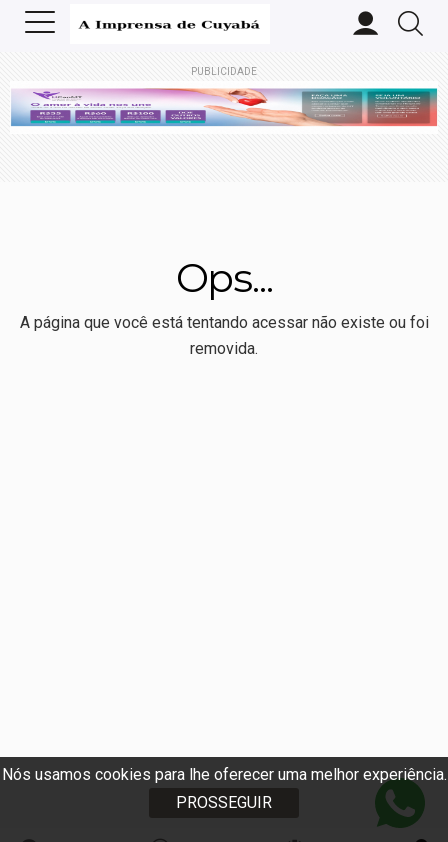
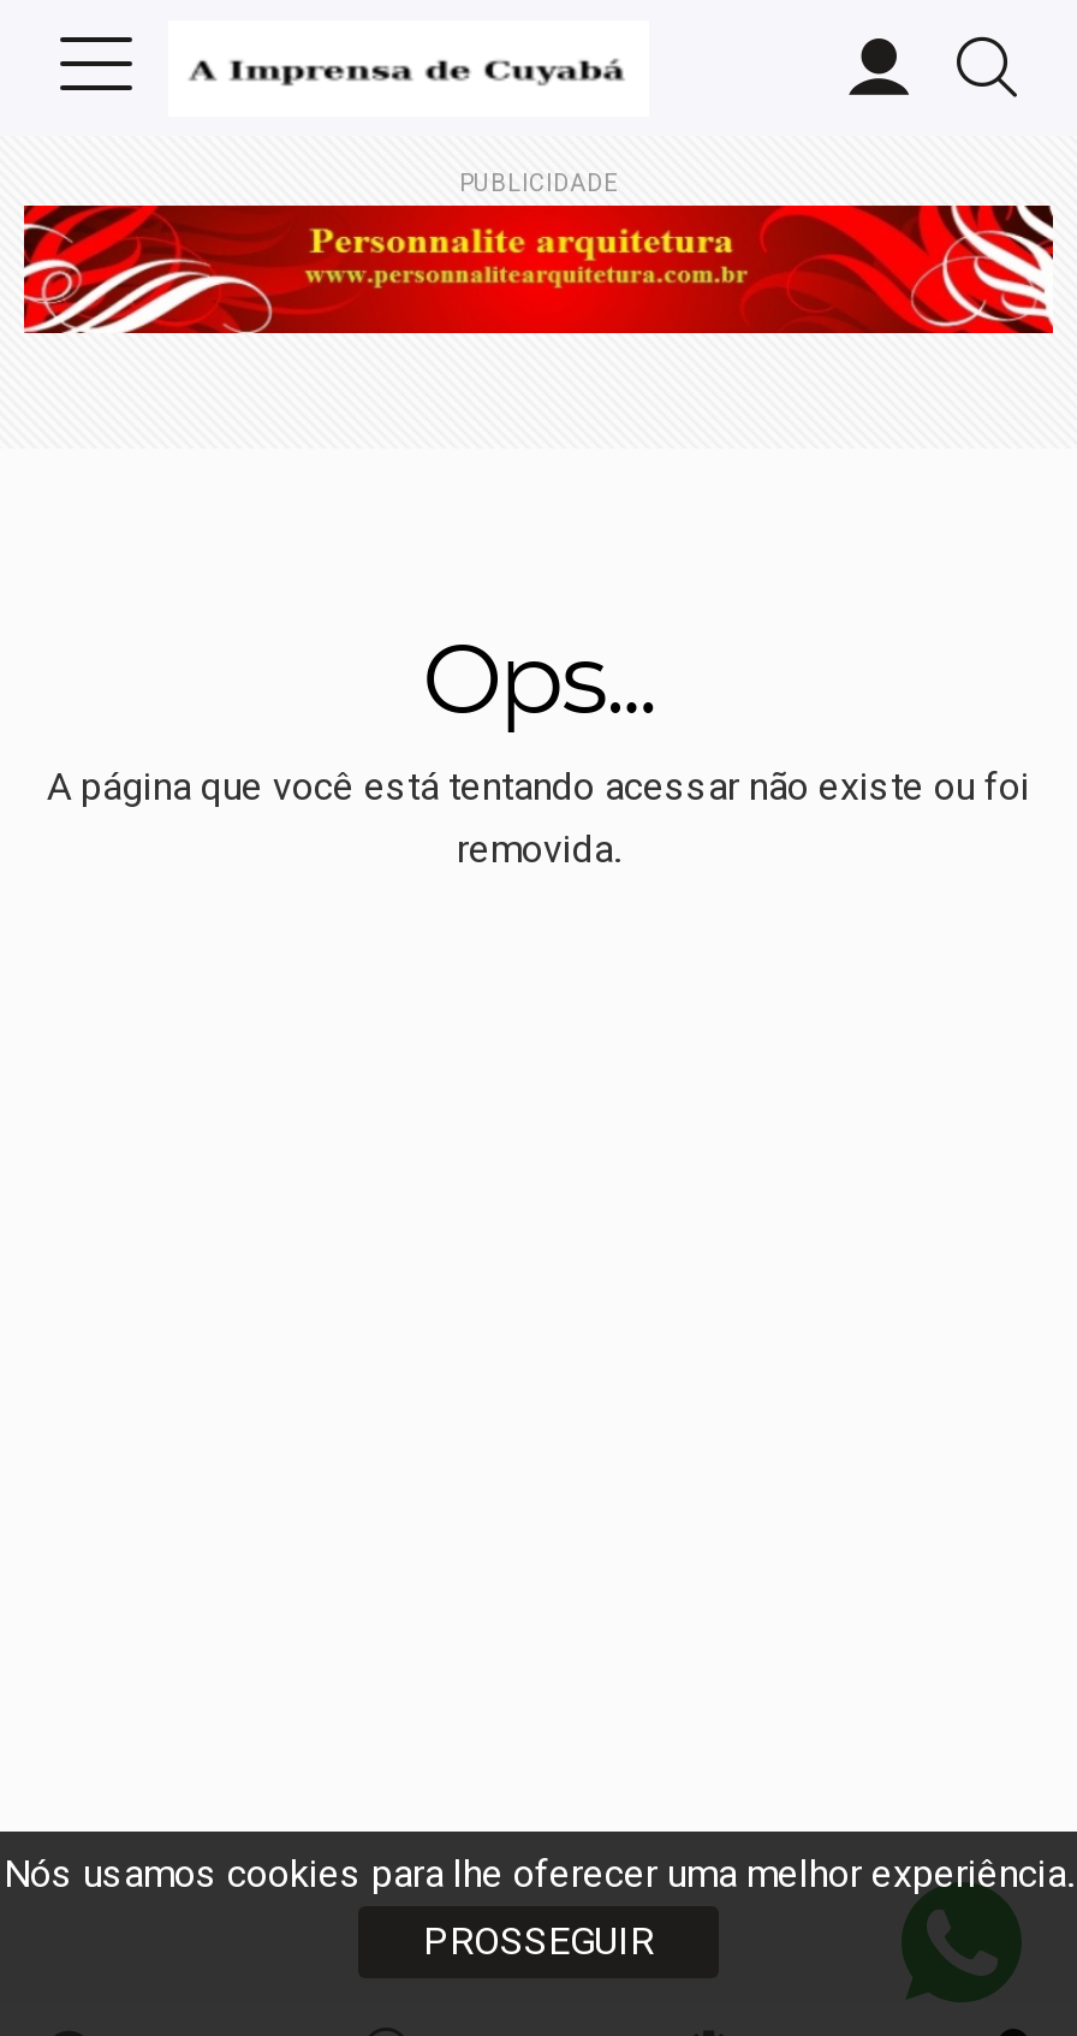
[10,81,438,134] [image] -> [22,203,1055,336] [image]

